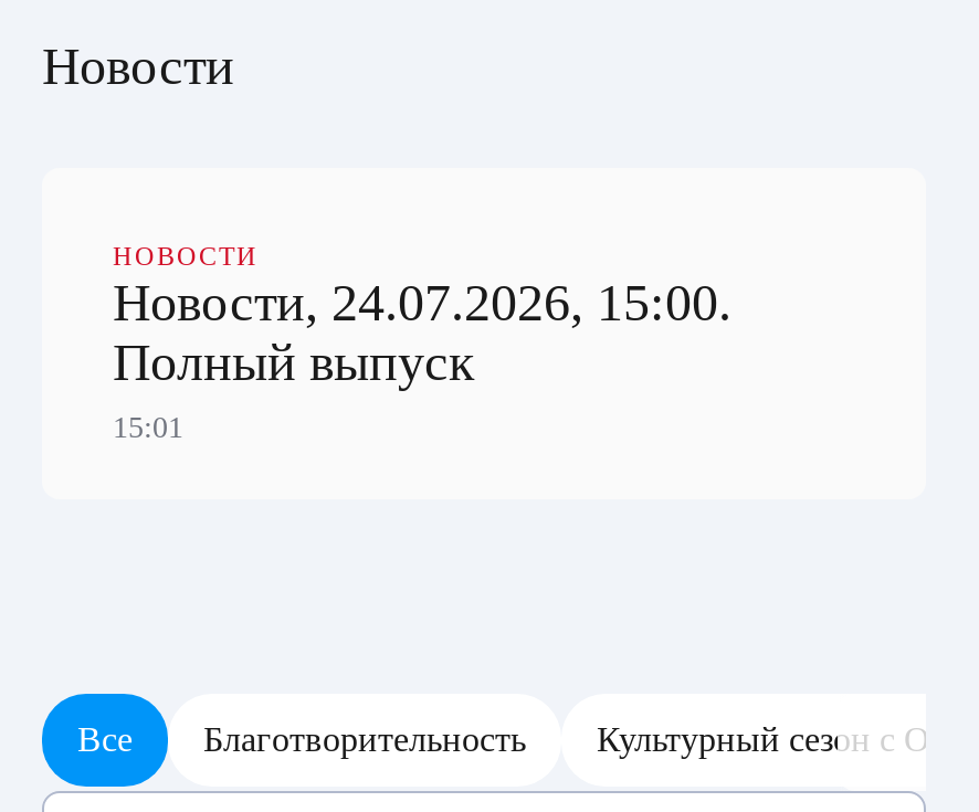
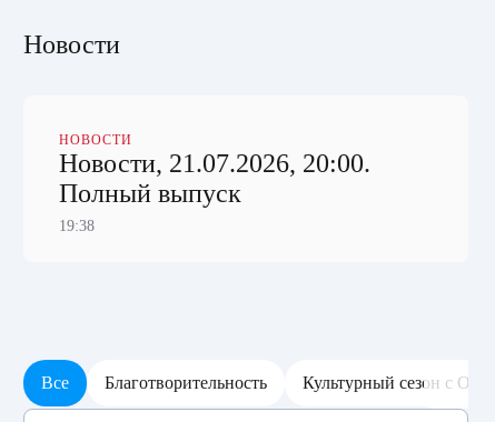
[113,274,731,331] Новости, 24.07.2026, 15:00. -> [59,149,370,178] Новости, 21.07.2026, 20:00.
[113,411,183,444] 15:01 -> [59,218,95,234] 19:38

